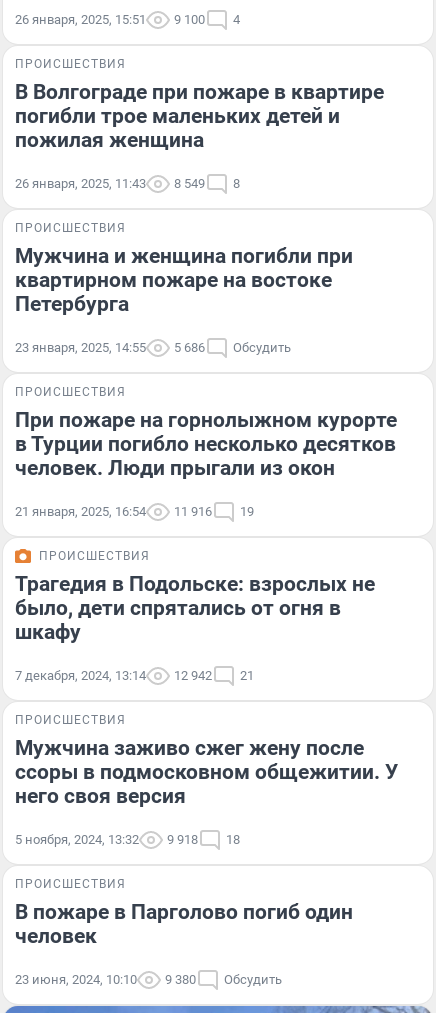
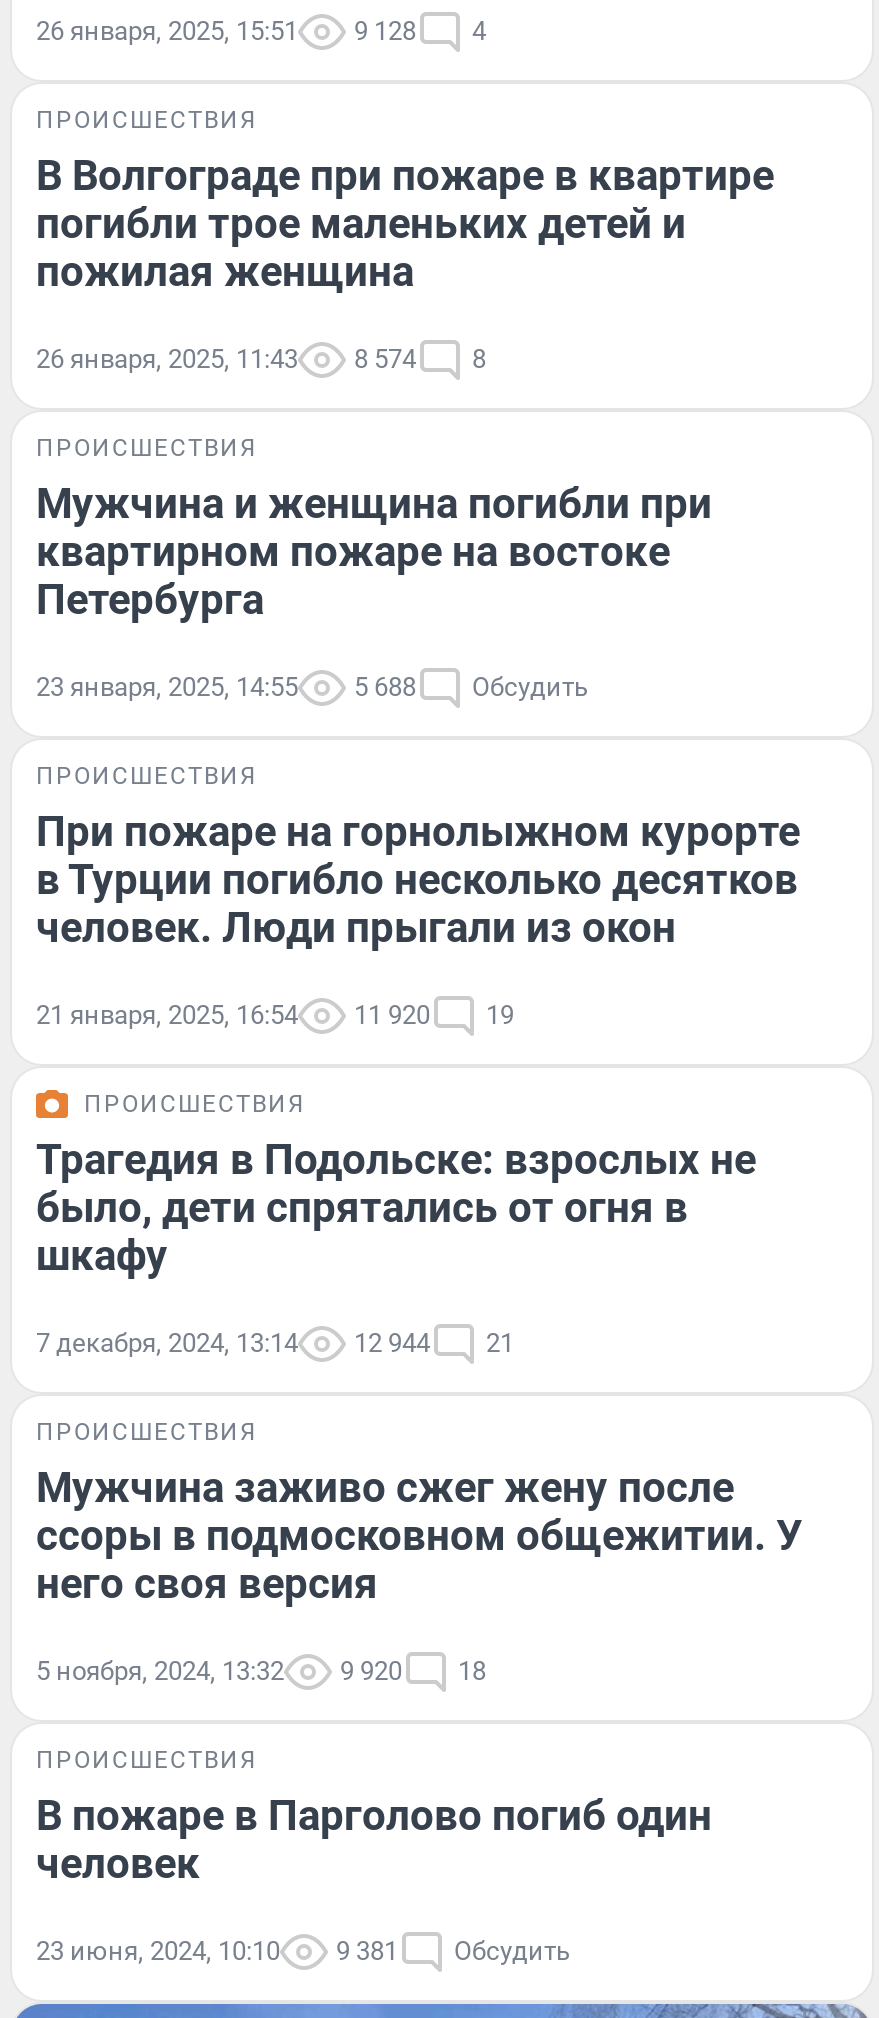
[15,12,240,27] 26 января, 2025, 15:51 9 100 4 -> [36,17,486,47] 26 января, 2025, 15:51 9 128 4
[15,176,240,191] 26 января, 2025, 11:43 8 549 8 -> [36,345,486,375] 26 января, 2025, 11:43 8 574 8
[15,340,291,355] 23 января, 2025, 14:55 5 686 Обсудить -> [36,673,588,703] 23 января, 2025, 14:55 5 688 Обсудить
[15,504,254,519] 21 января, 2025, 16:54 11 916 19 -> [36,1001,514,1031] 21 января, 2025, 16:54 11 920 19
[15,668,254,683] 7 декабря, 2024, 13:14 12 942 21 -> [36,1329,514,1359] 7 декабря, 2024, 13:14 12 944 21
[15,832,240,847] 5 ноября, 2024, 13:32 9 918 18 -> [36,1657,486,1687] 5 ноября, 2024, 13:32 9 920 18
[15,972,282,987] 23 июня, 2024, 10:10 9 380 Обсудить -> [36,1937,570,1967] 23 июня, 2024, 10:10 9 381 Обсудить

